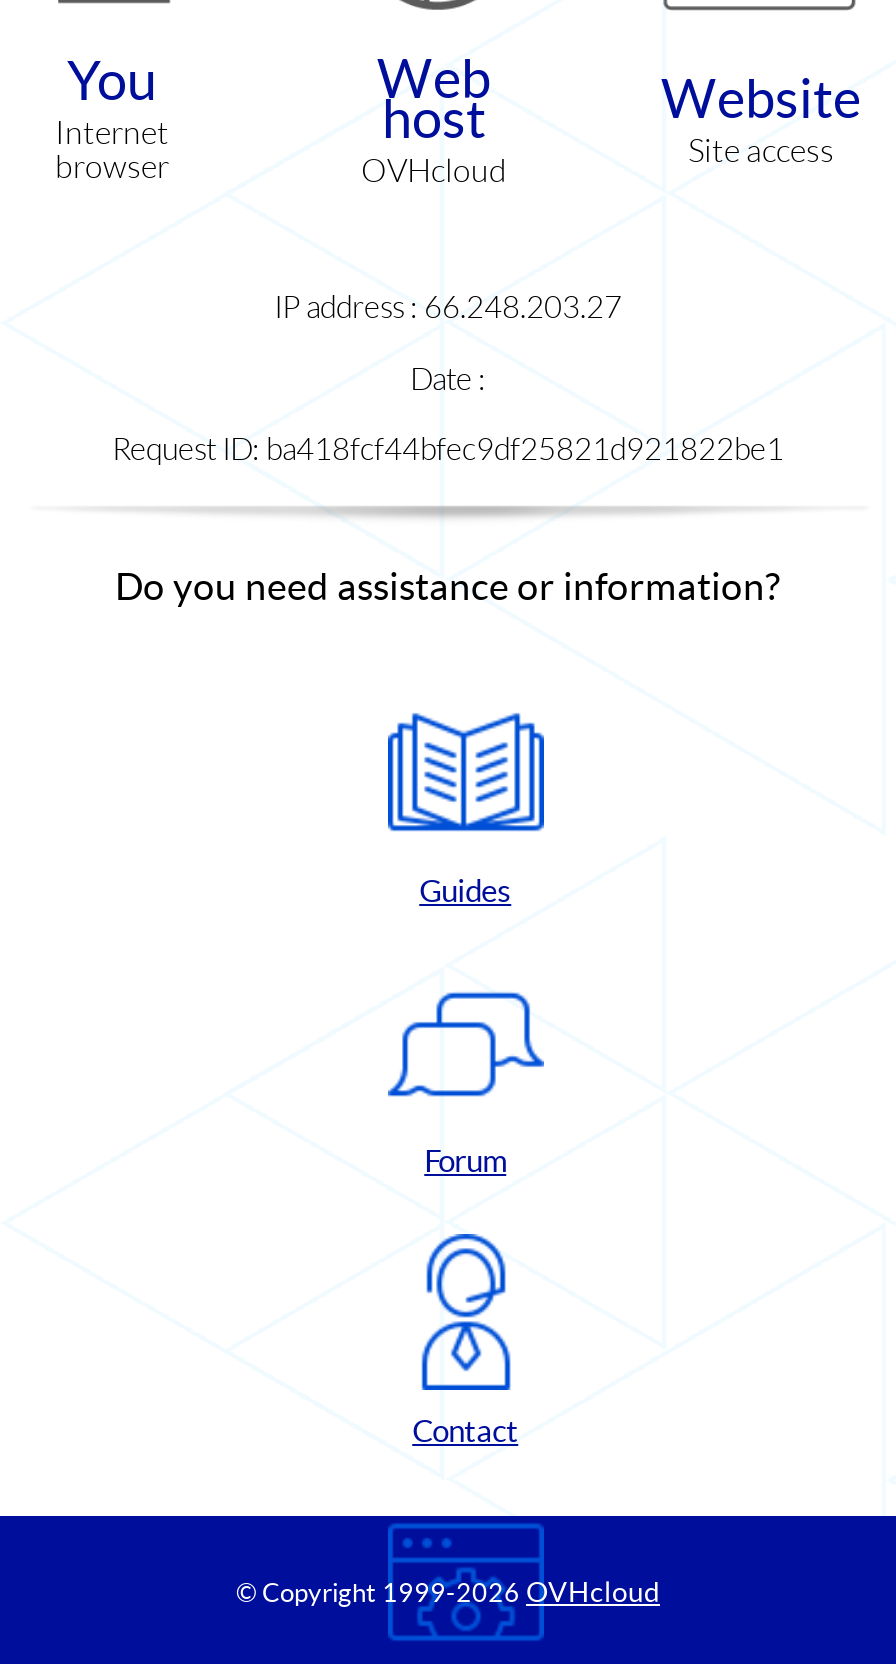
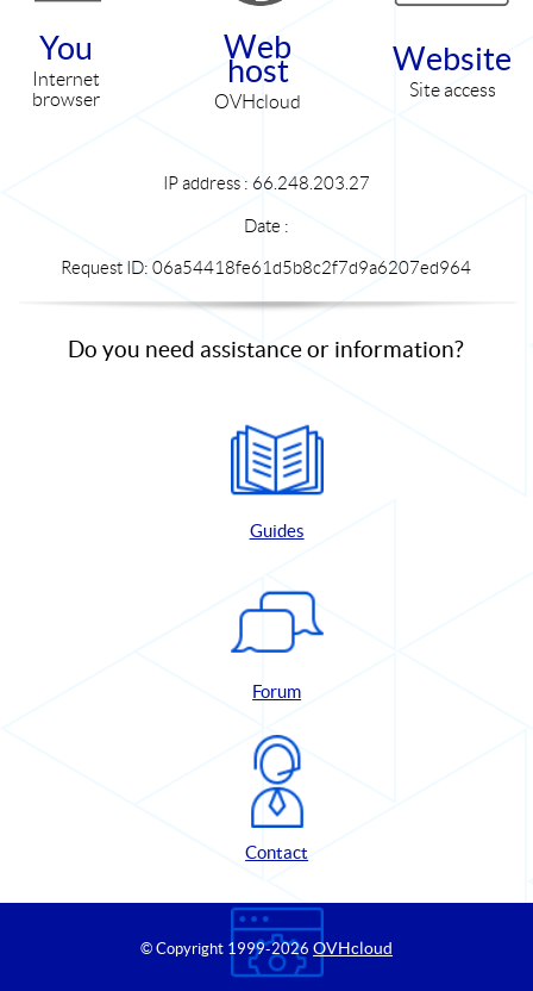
[112,432,784,466] Request ID: ba418fcf44bfec9df25821d921822be1 -> [61,257,472,278] Request ID: 06a54418fe61d5b8c2f7d9a6207ed964

